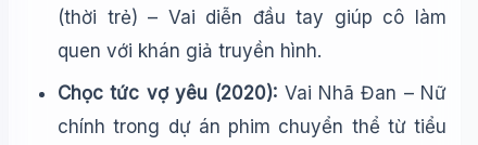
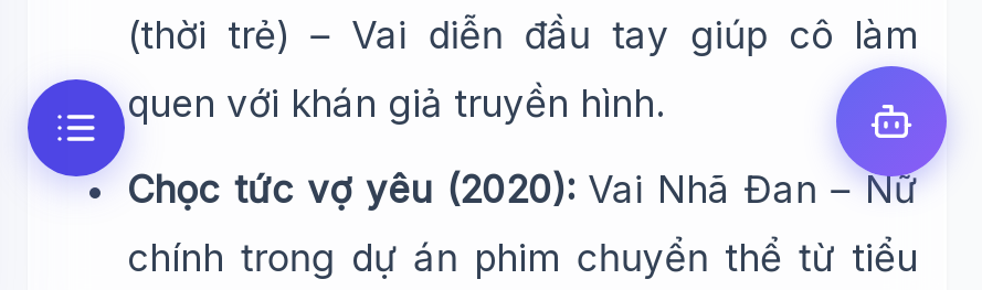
none -> [23,77,129,187] [image]
none -> [832,64,951,176] [image]

